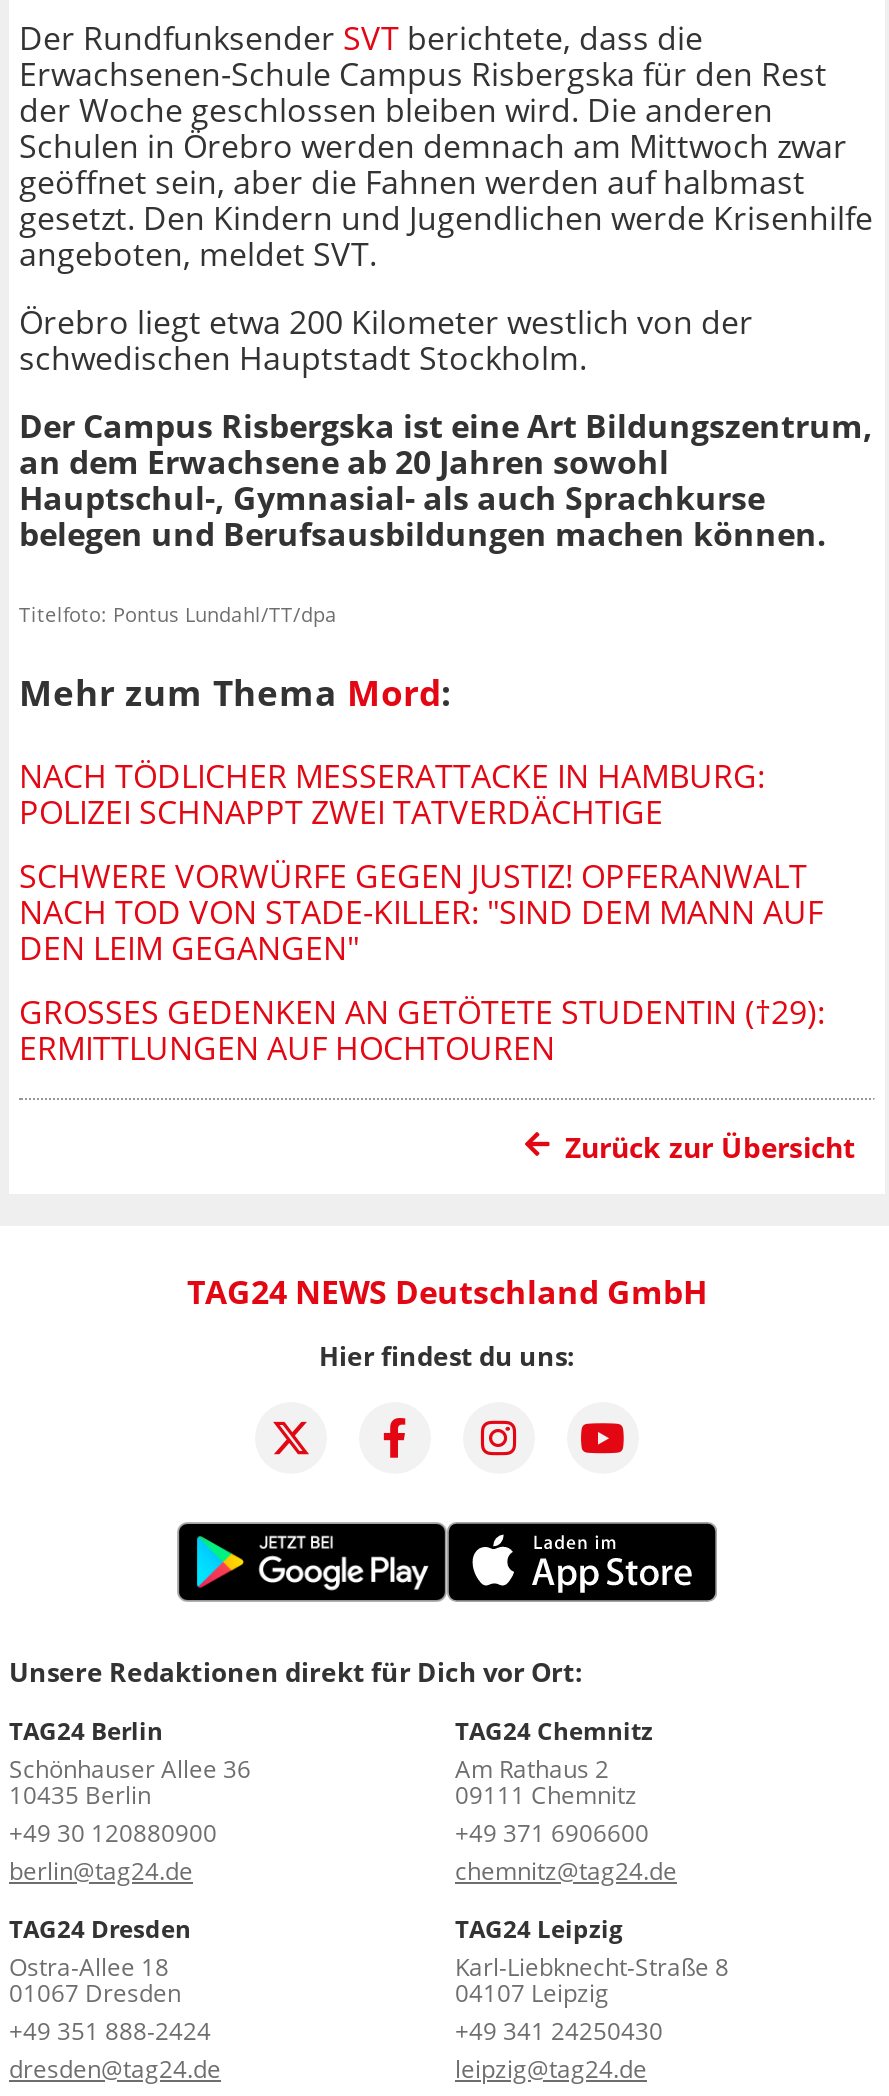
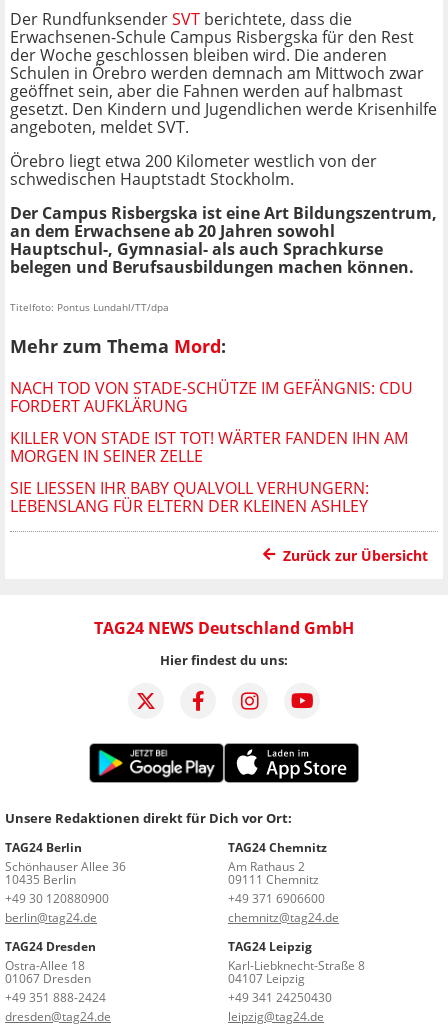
[19,755,765,835] NACH TÖDLICHER MESSERATTACKE IN HAMBURG: | POLIZEI SCHNAPPT ZWEI TATVERDÄCHTIGE -> [10,377,413,417] NACH TOD VON STADE-SCHÜTZE IM GEFÄNGNIS: CDU | FORDERT AUFKLÄRUNG
[19,855,823,971] SCHWERE VORWÜRFE GEGEN JUSTIZ! OPFERANWALT | NACH TOD VON STADE-KILLER: "SIND DEM MANN AUF | DEN LEIM GEGANGEN" -> [10,427,408,467] KILLER VON STADE IST TOT! WÄRTER FANDEN IHN AM | MORGEN IN SEINER ZELLE
[19,991,825,1071] GROSSES GEDENKEN AN GETÖTETE STUDENTIN (†29): E | RMITTLUNGEN AUF HOCHTOUREN -> [10,477,369,517] SIE LIESSEN IHR BABY QUALVOLL VERHUNGERN: L | EBENSLANG FÜR ELTERN DER KLEINEN ASHLEY

